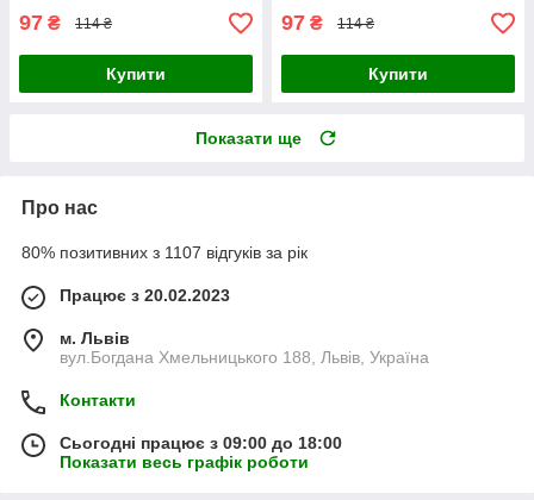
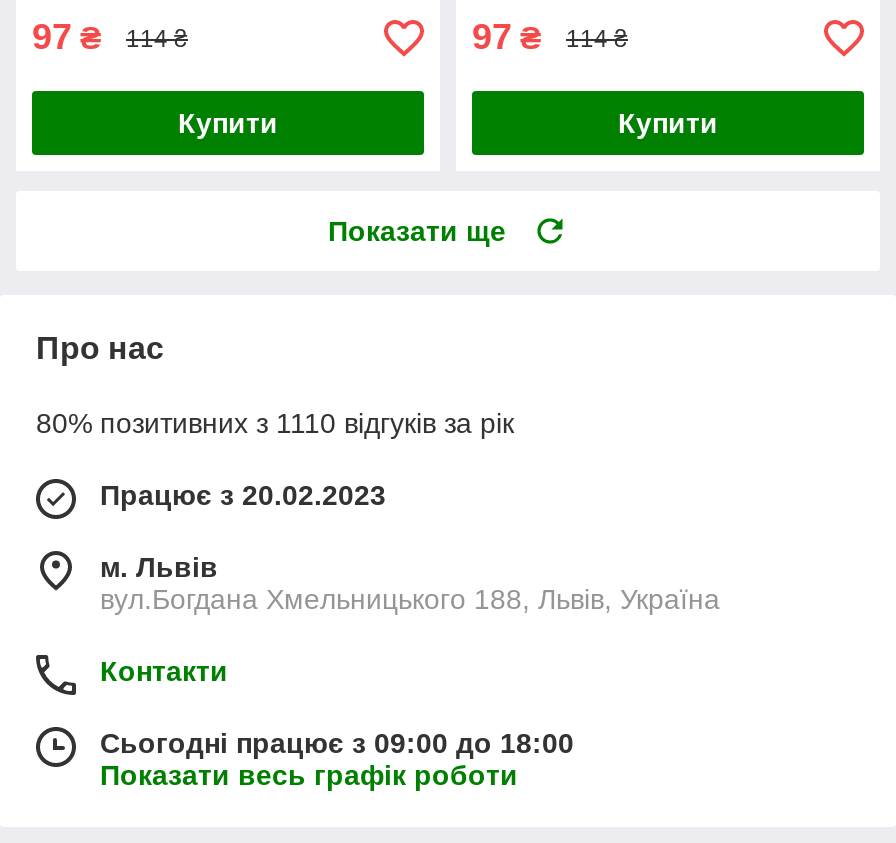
[21,243,308,262] 80% позитивних з 1107 відгуків за рік -> [36,408,514,440] 80% позитивних з 1110 відгуків за рік

